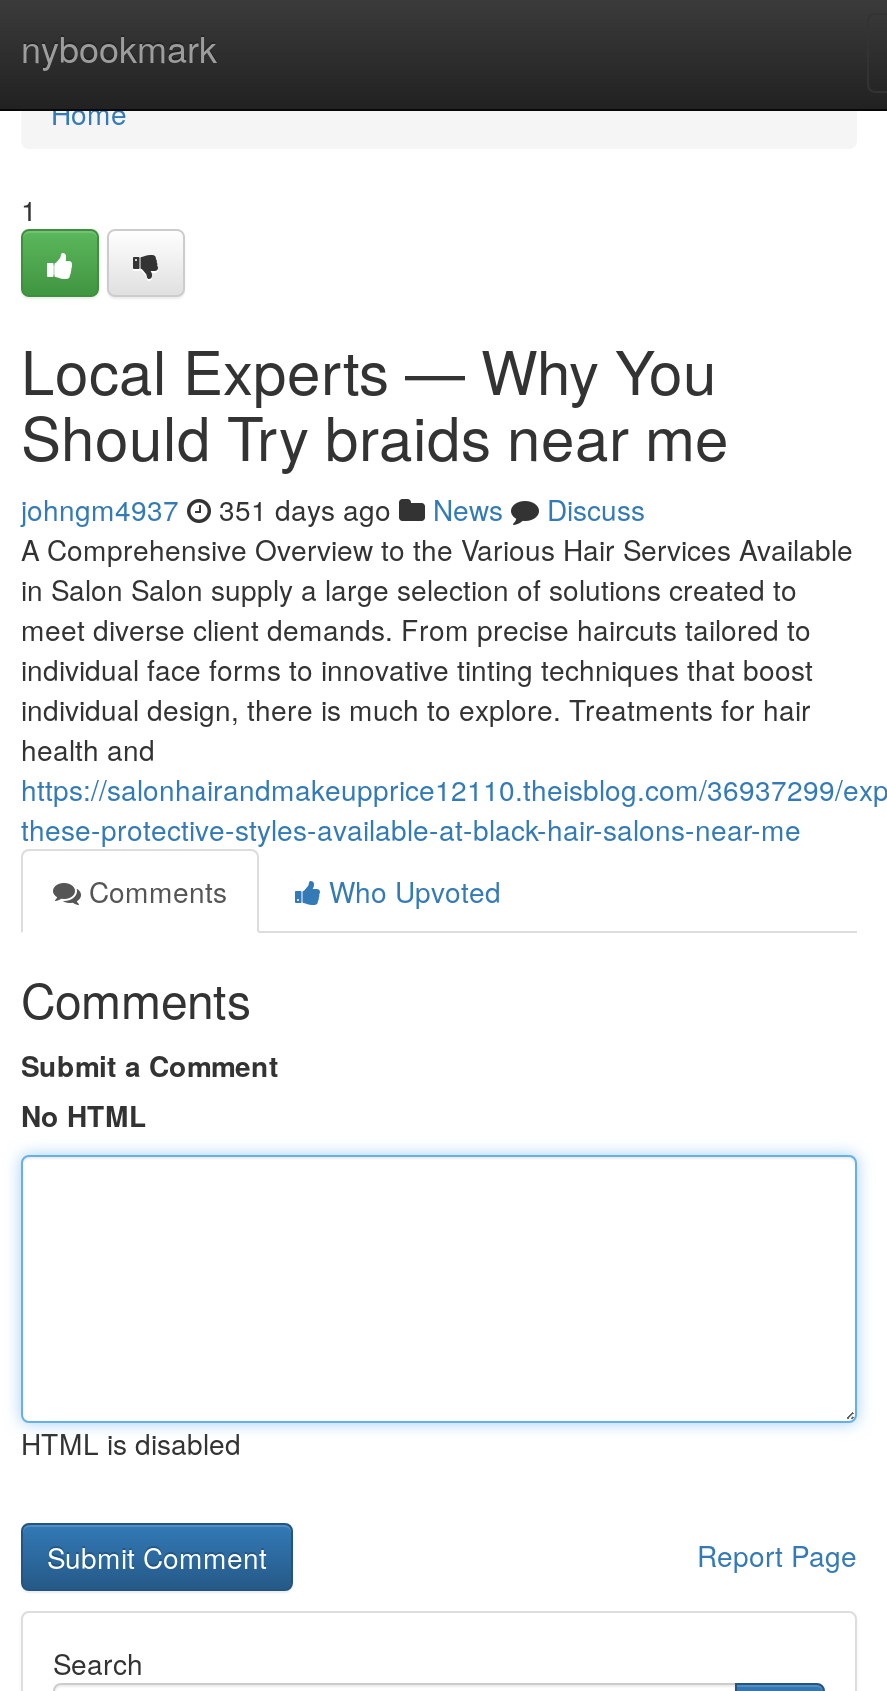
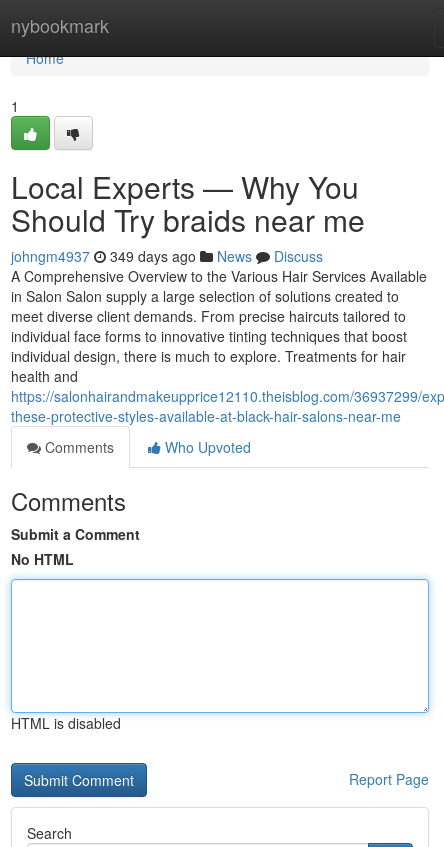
[21,489,645,529] johngm4937 351 days ago News Discuss -> [11,246,323,266] johngm4937 349 days ago News Discuss

